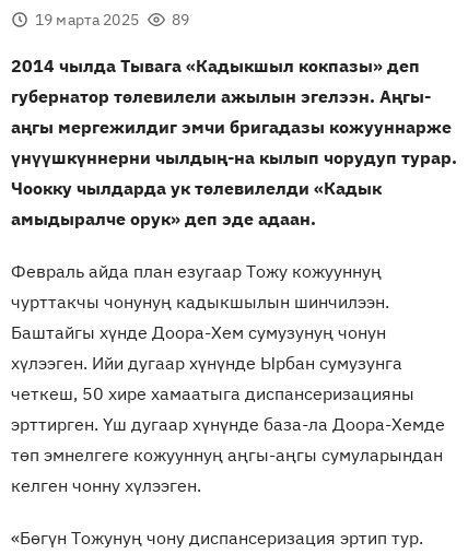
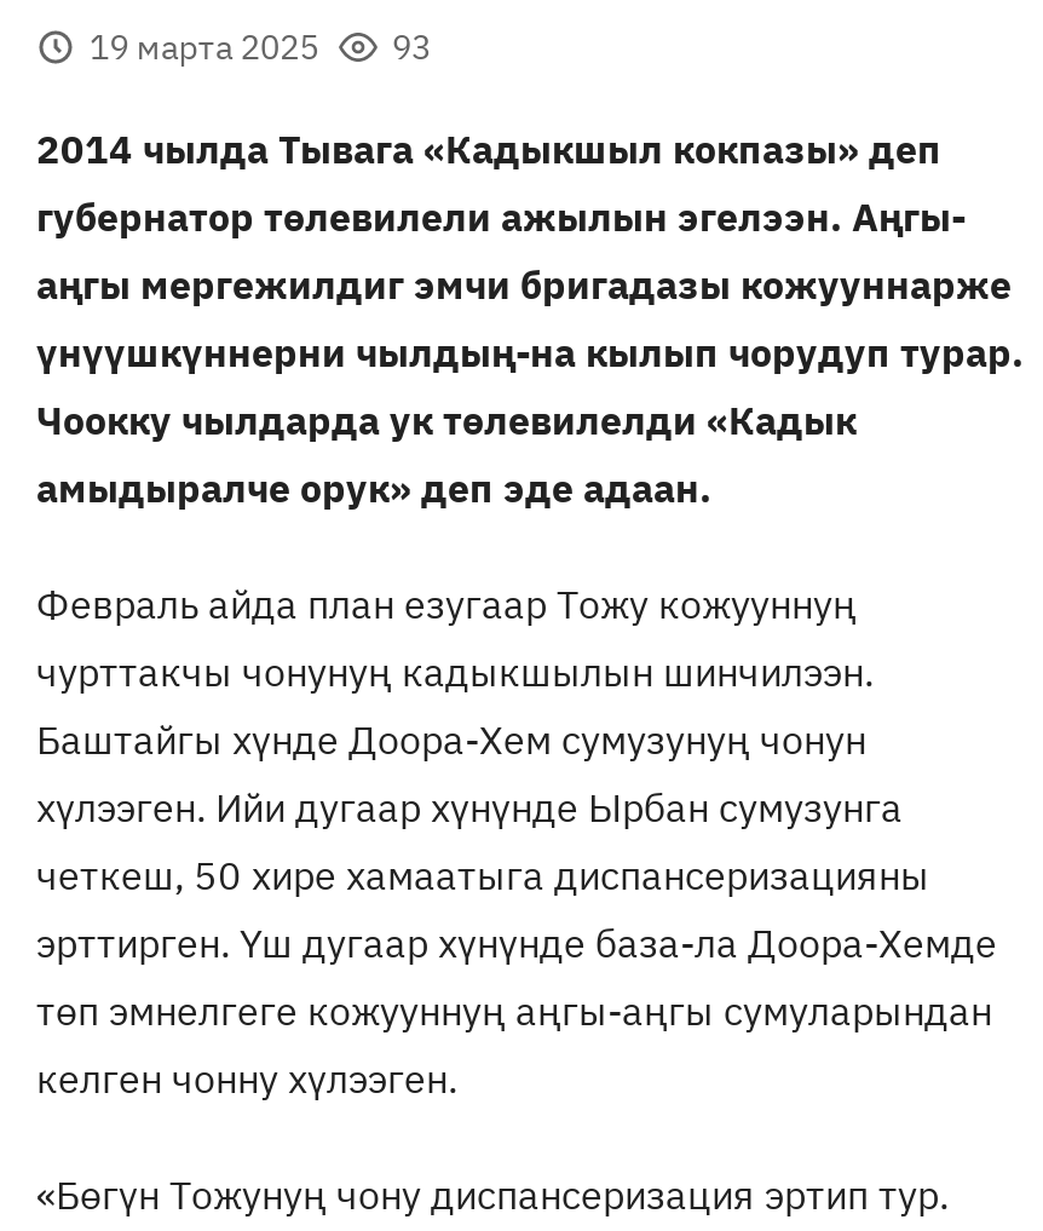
[35,10,189,30] 19 марта 2025 89 -> [90,25,431,69] 19 марта 2025 93

